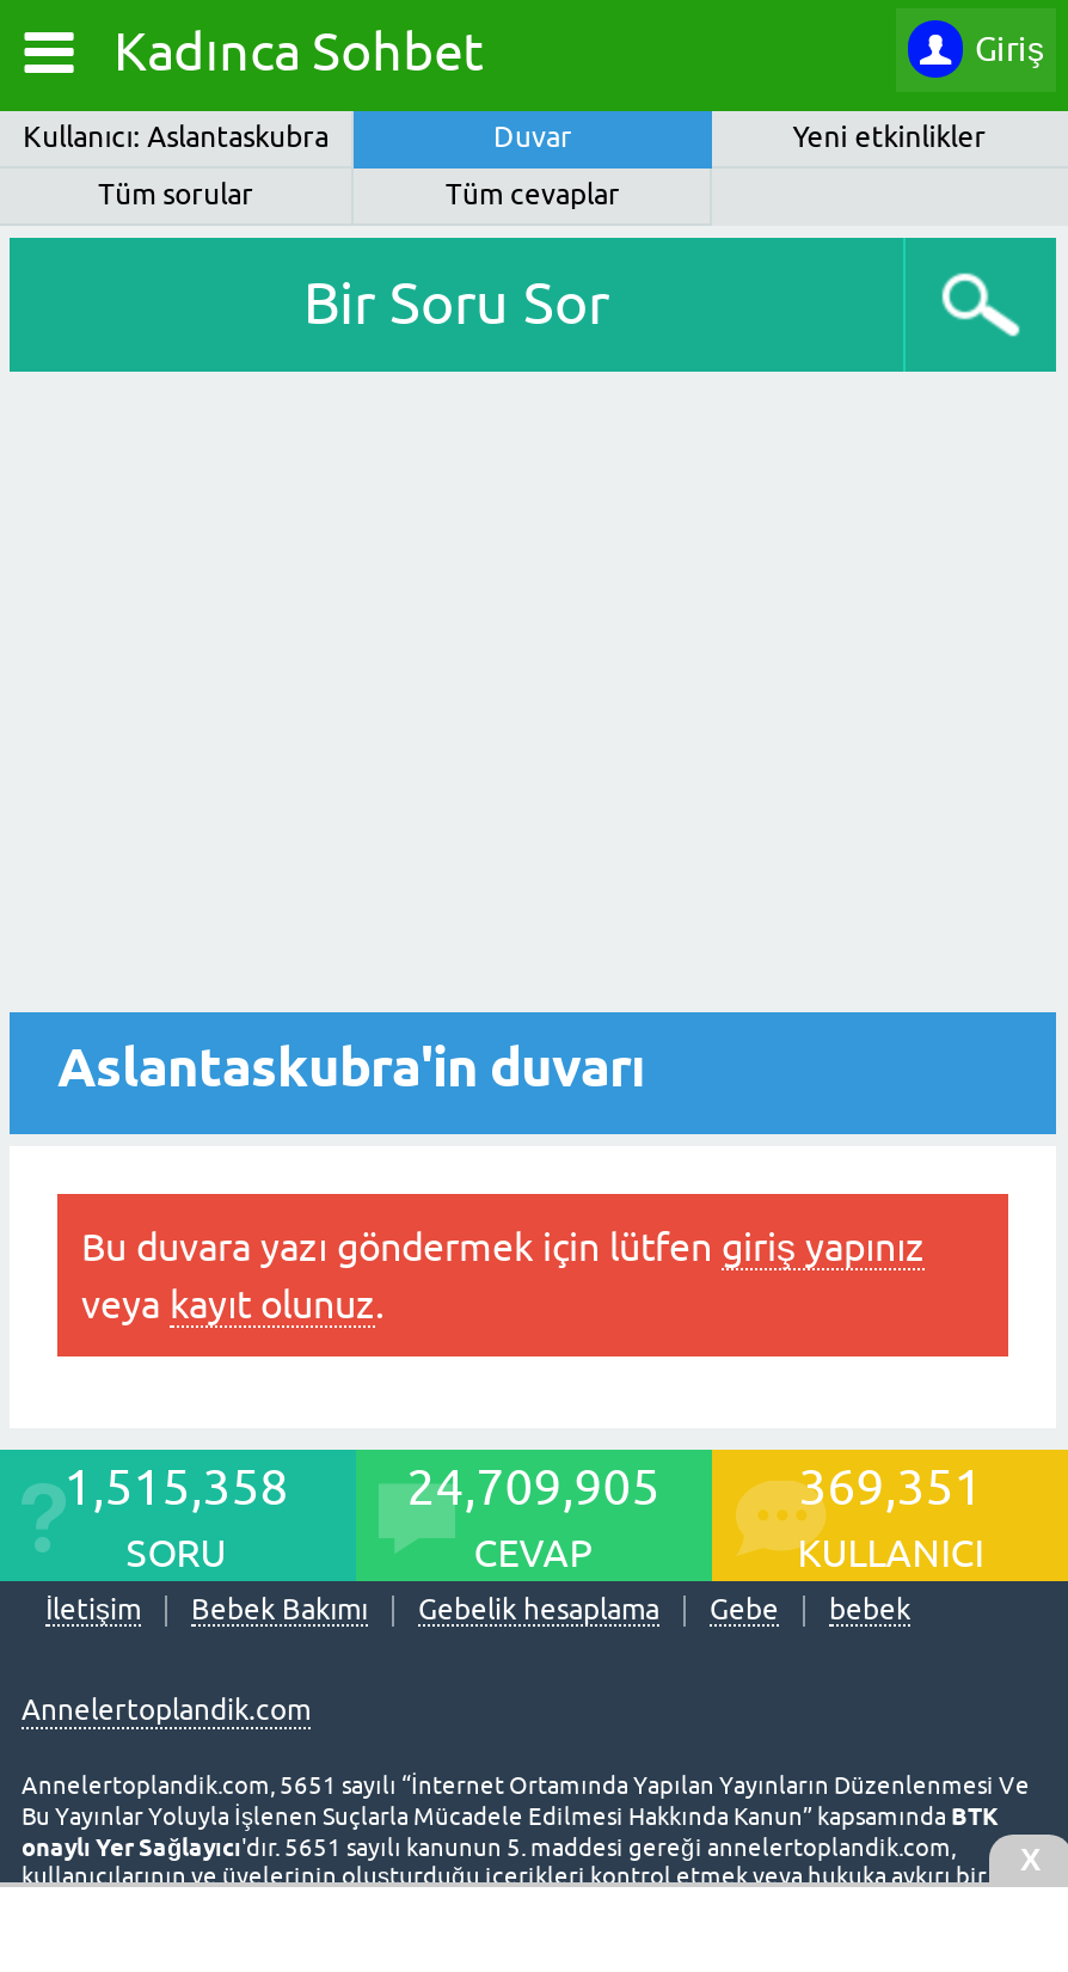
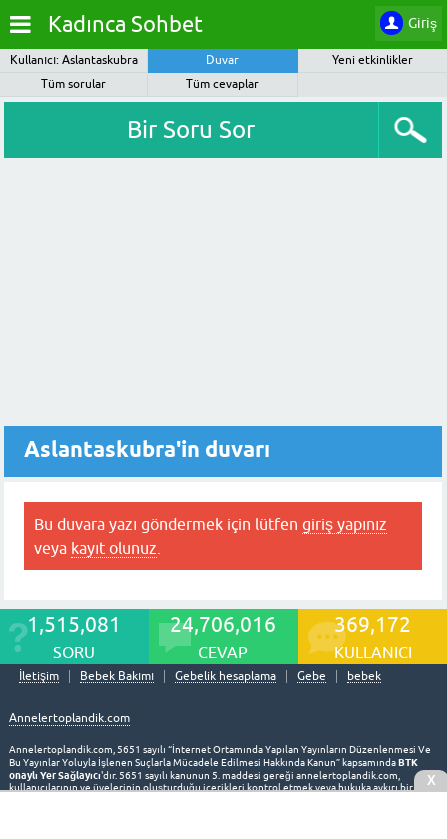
[64,1459,289,1514] 1,515,358 -> [27,613,121,636] 1,515,081
[407,1459,660,1514] 24,709,905 -> [170,613,276,636] 24,706,016
[799,1459,983,1514] 369,351 -> [334,613,411,636] 369,172

